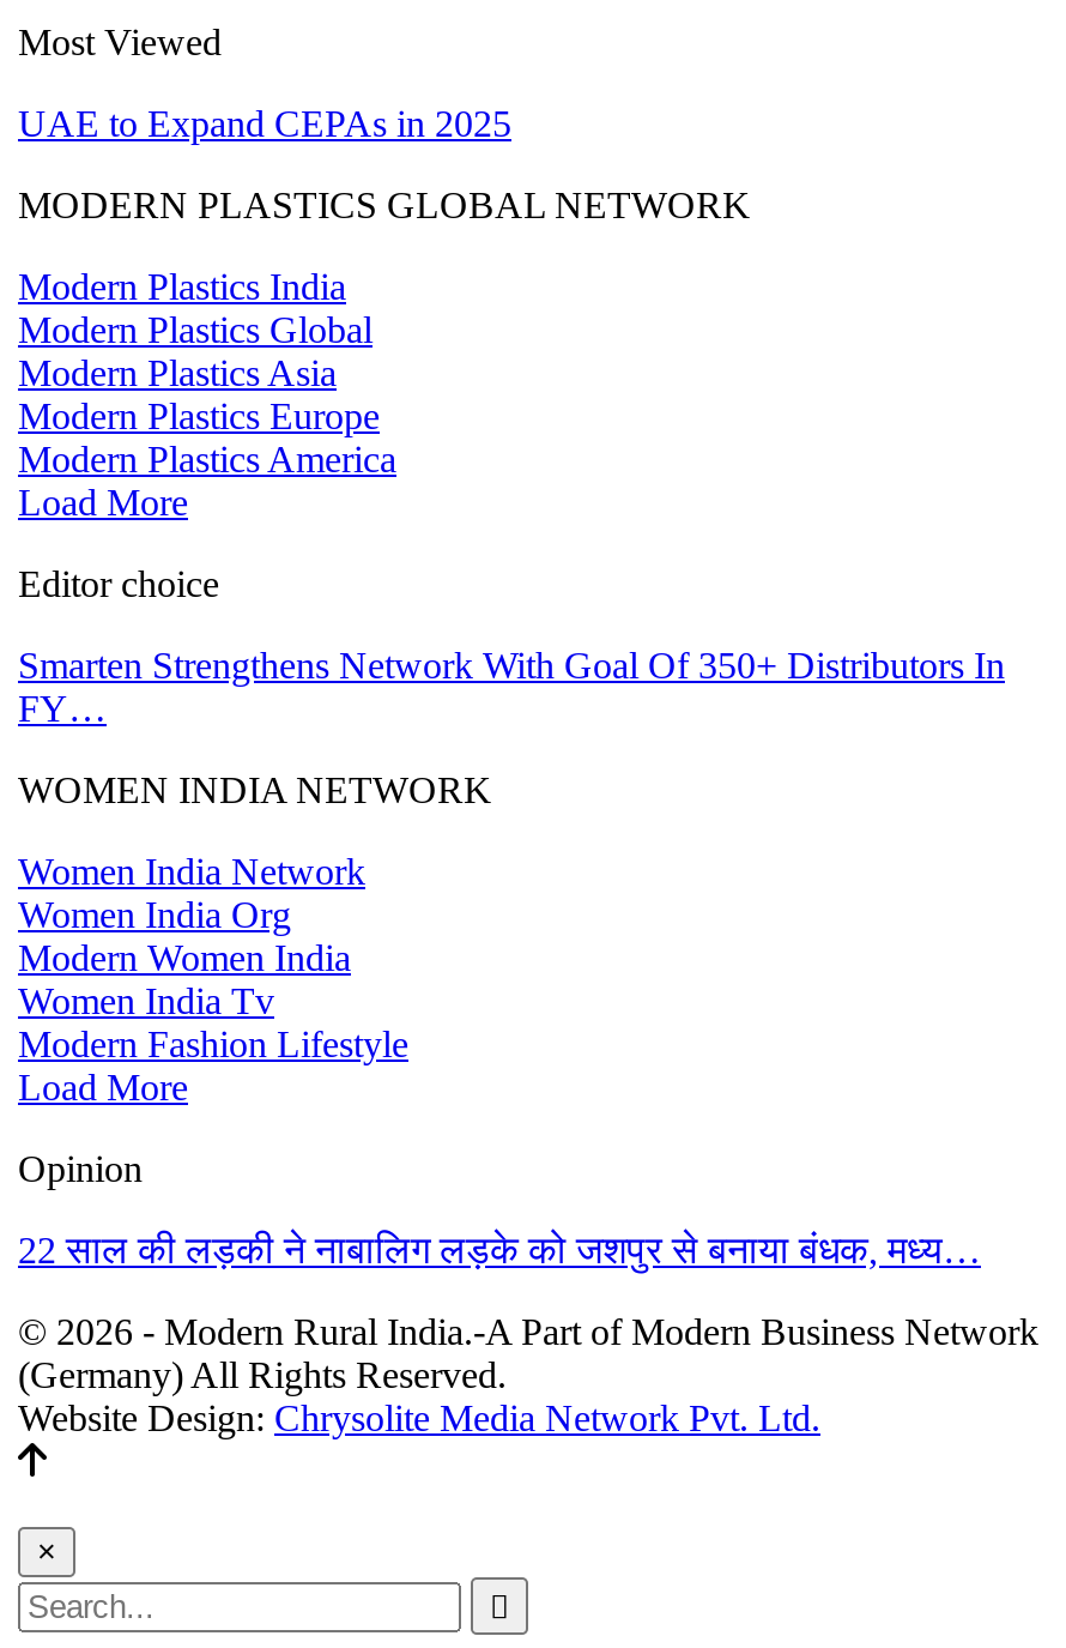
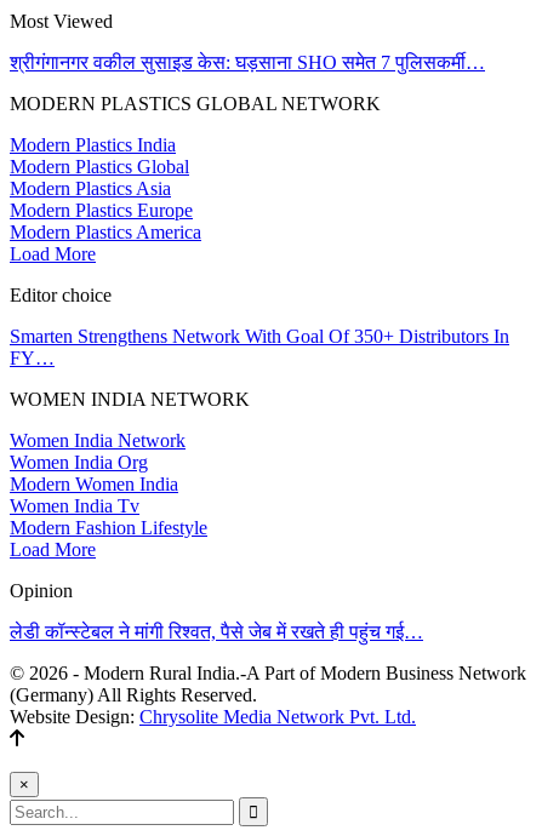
[18,104,511,145] UAE to Expand CEPAs in 2025 -> [10,52,485,73] श्रीगंगानगर वकील सुसाइड केस: घड़साना SHO समेत 7 पुलिसकर्मी…
[18,1230,981,1271] 22 साल की लड़की ने नाबालिग लड़के को जशपुर से बनाया बंधक, मध्य… -> [10,622,423,643] लेडी कॉन्स्टेबल ने मांगी रिश्वत, पैसे जेब में रखते ही पहुंच गई…

